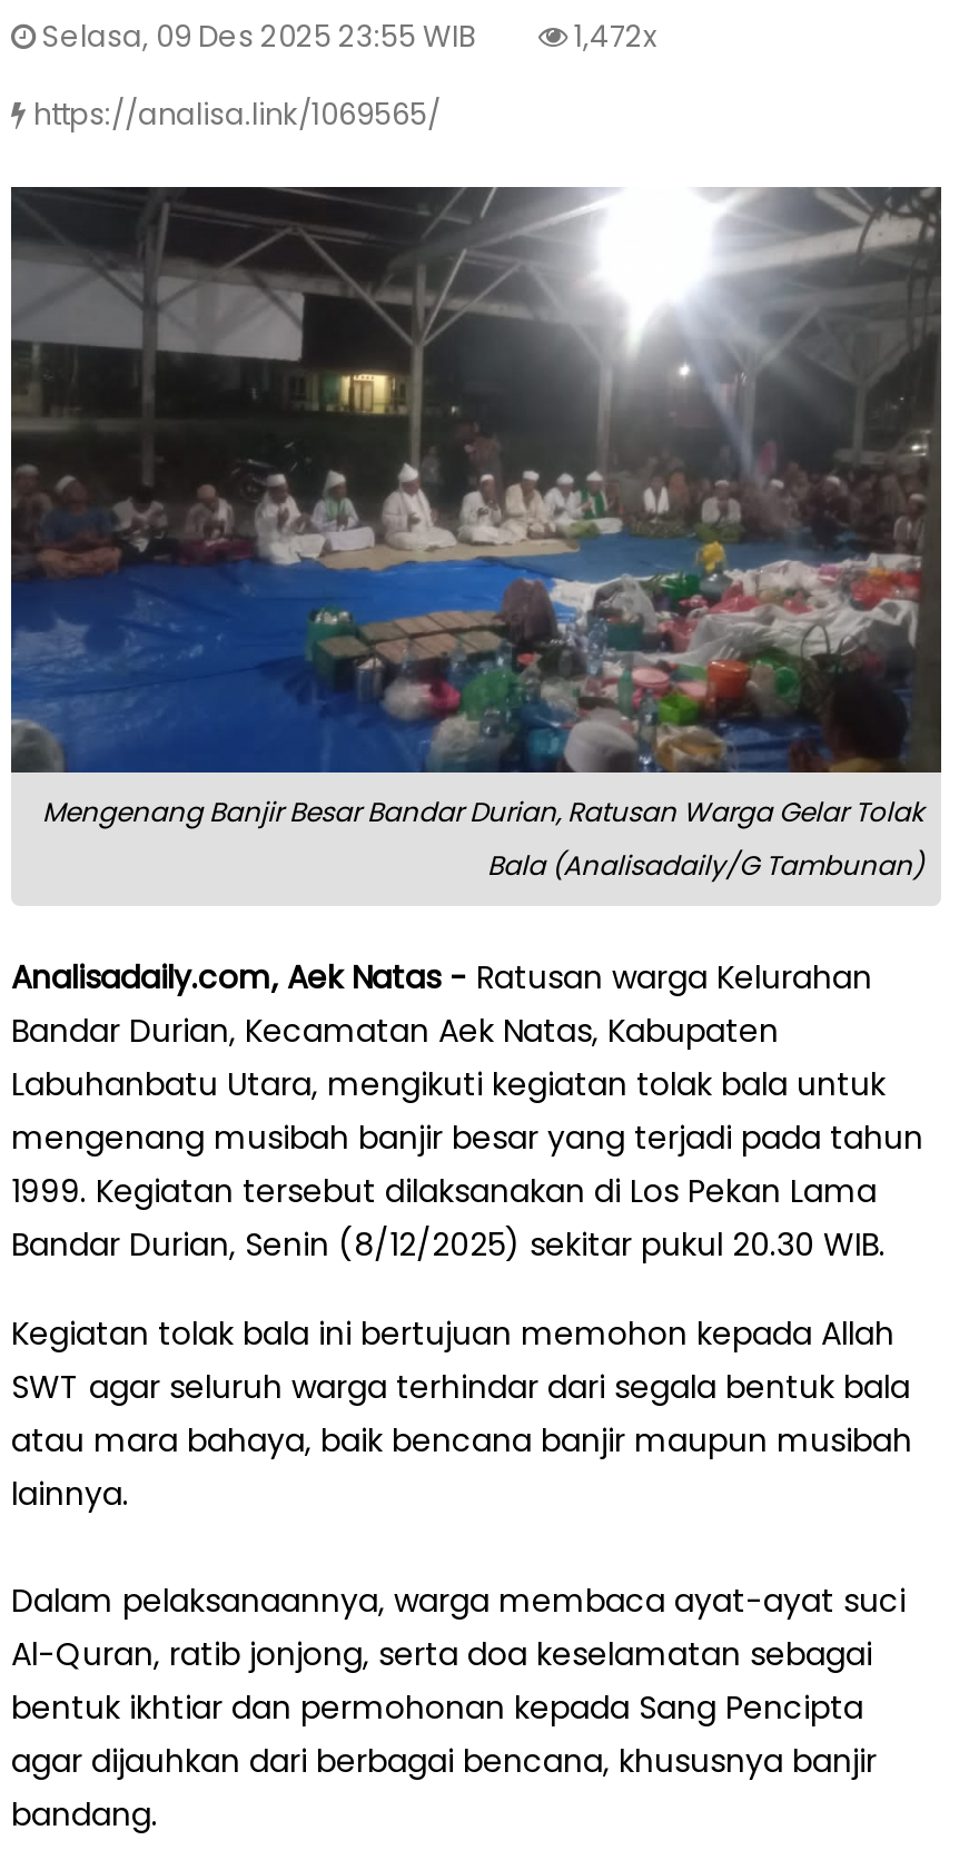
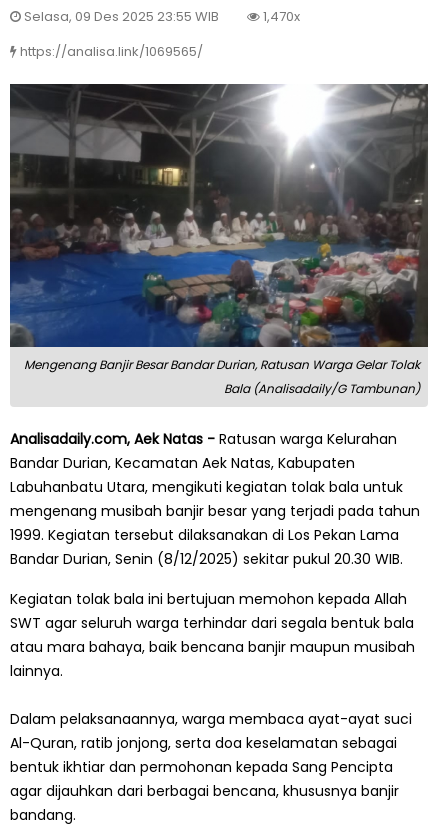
[567,15,656,57] 1,472x -> [260,7,300,26] 1,470x

